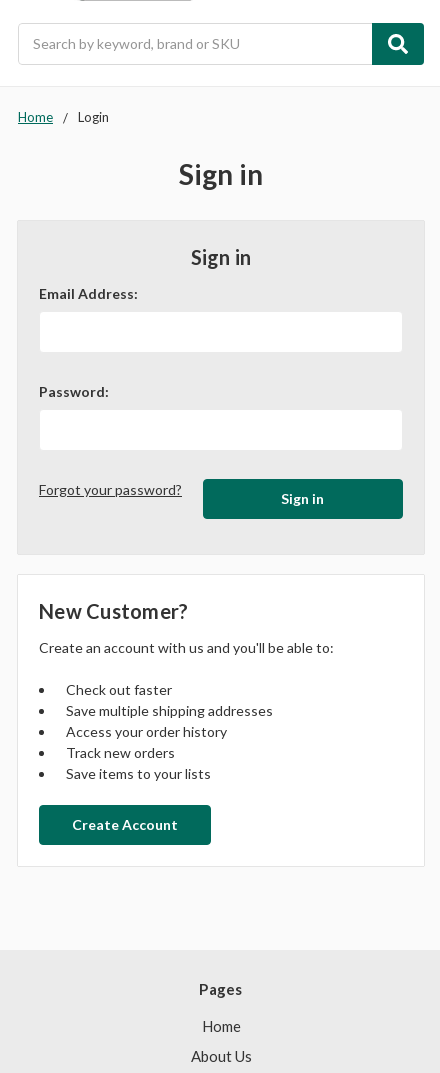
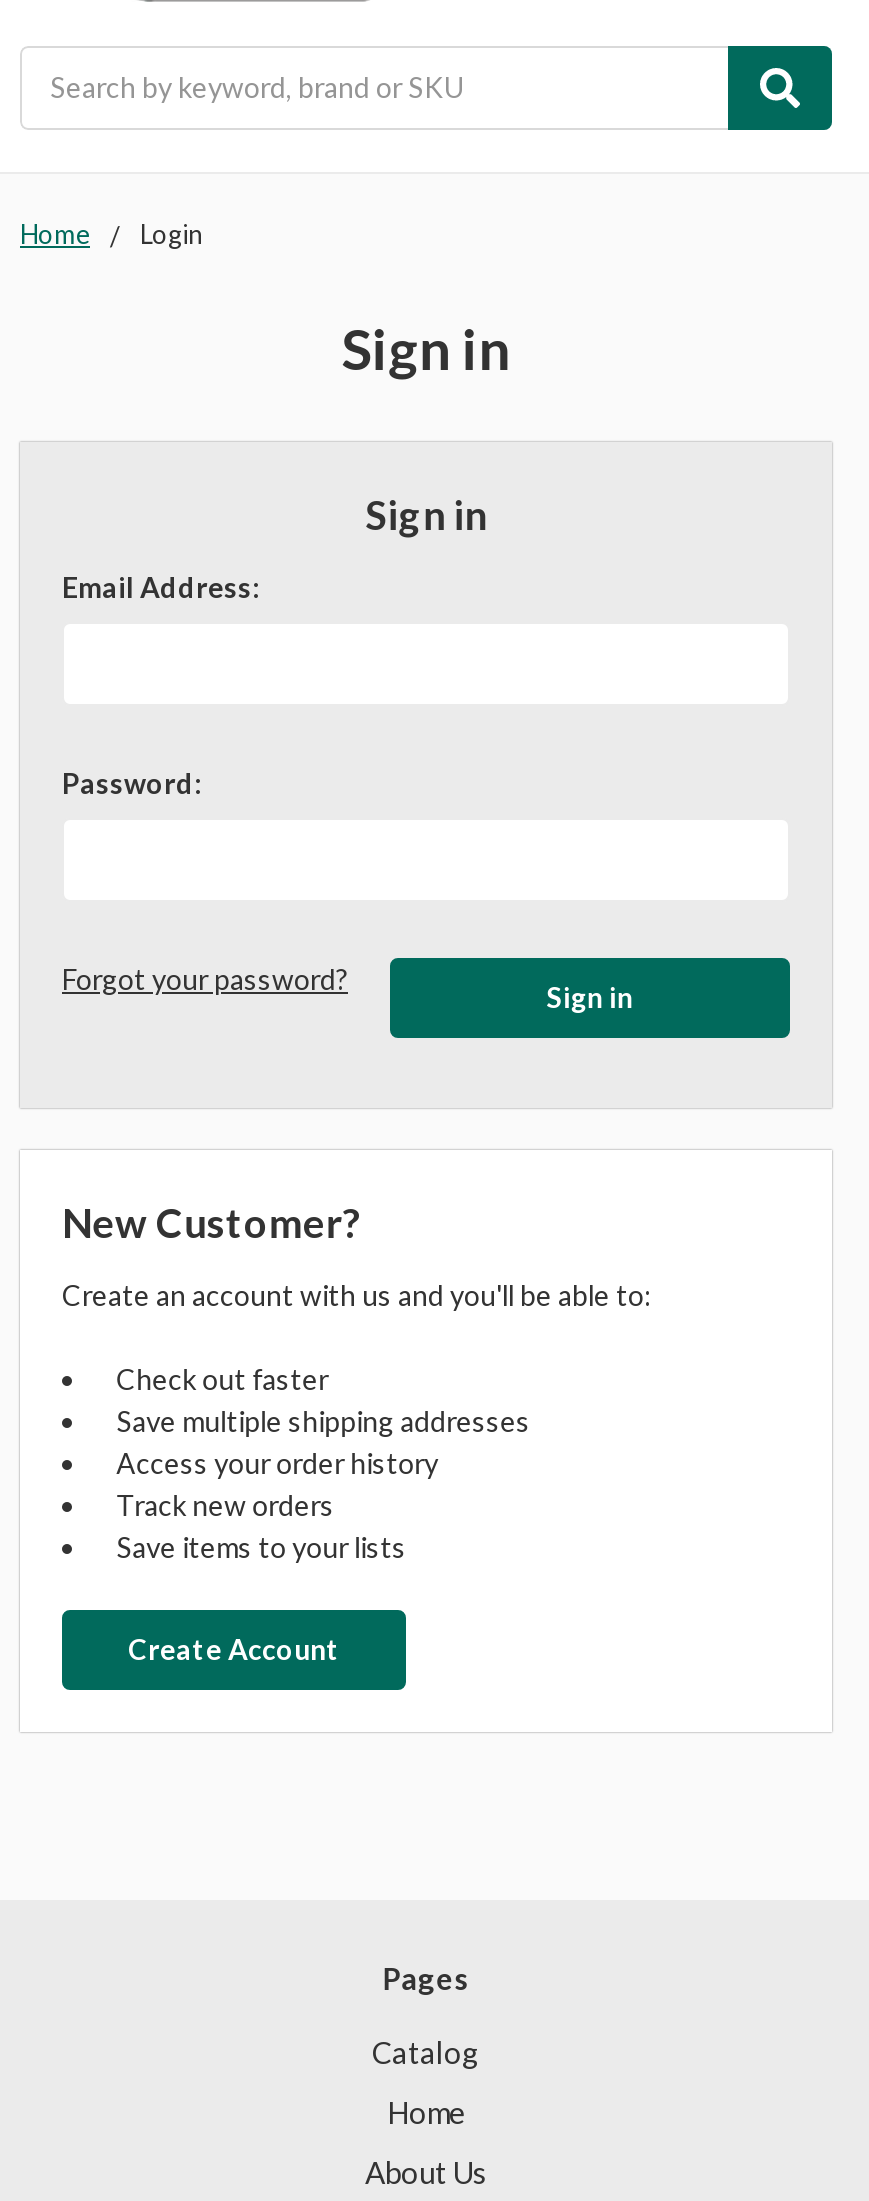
none -> [372,2034,480,2070] Catalog

